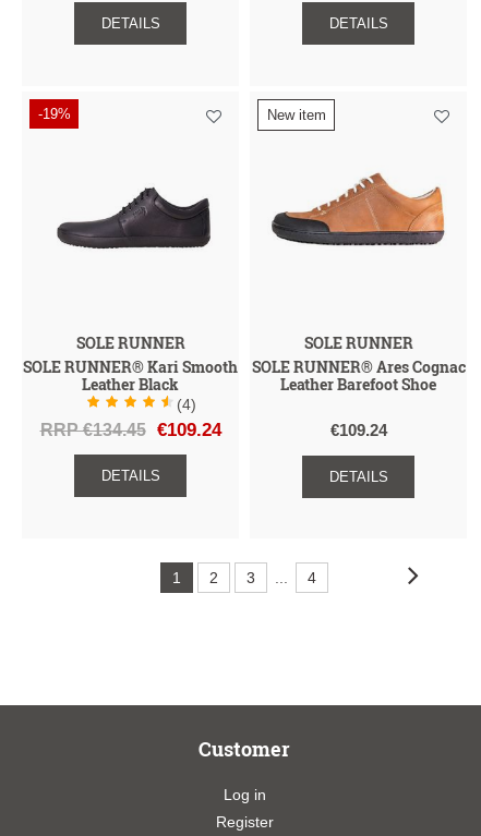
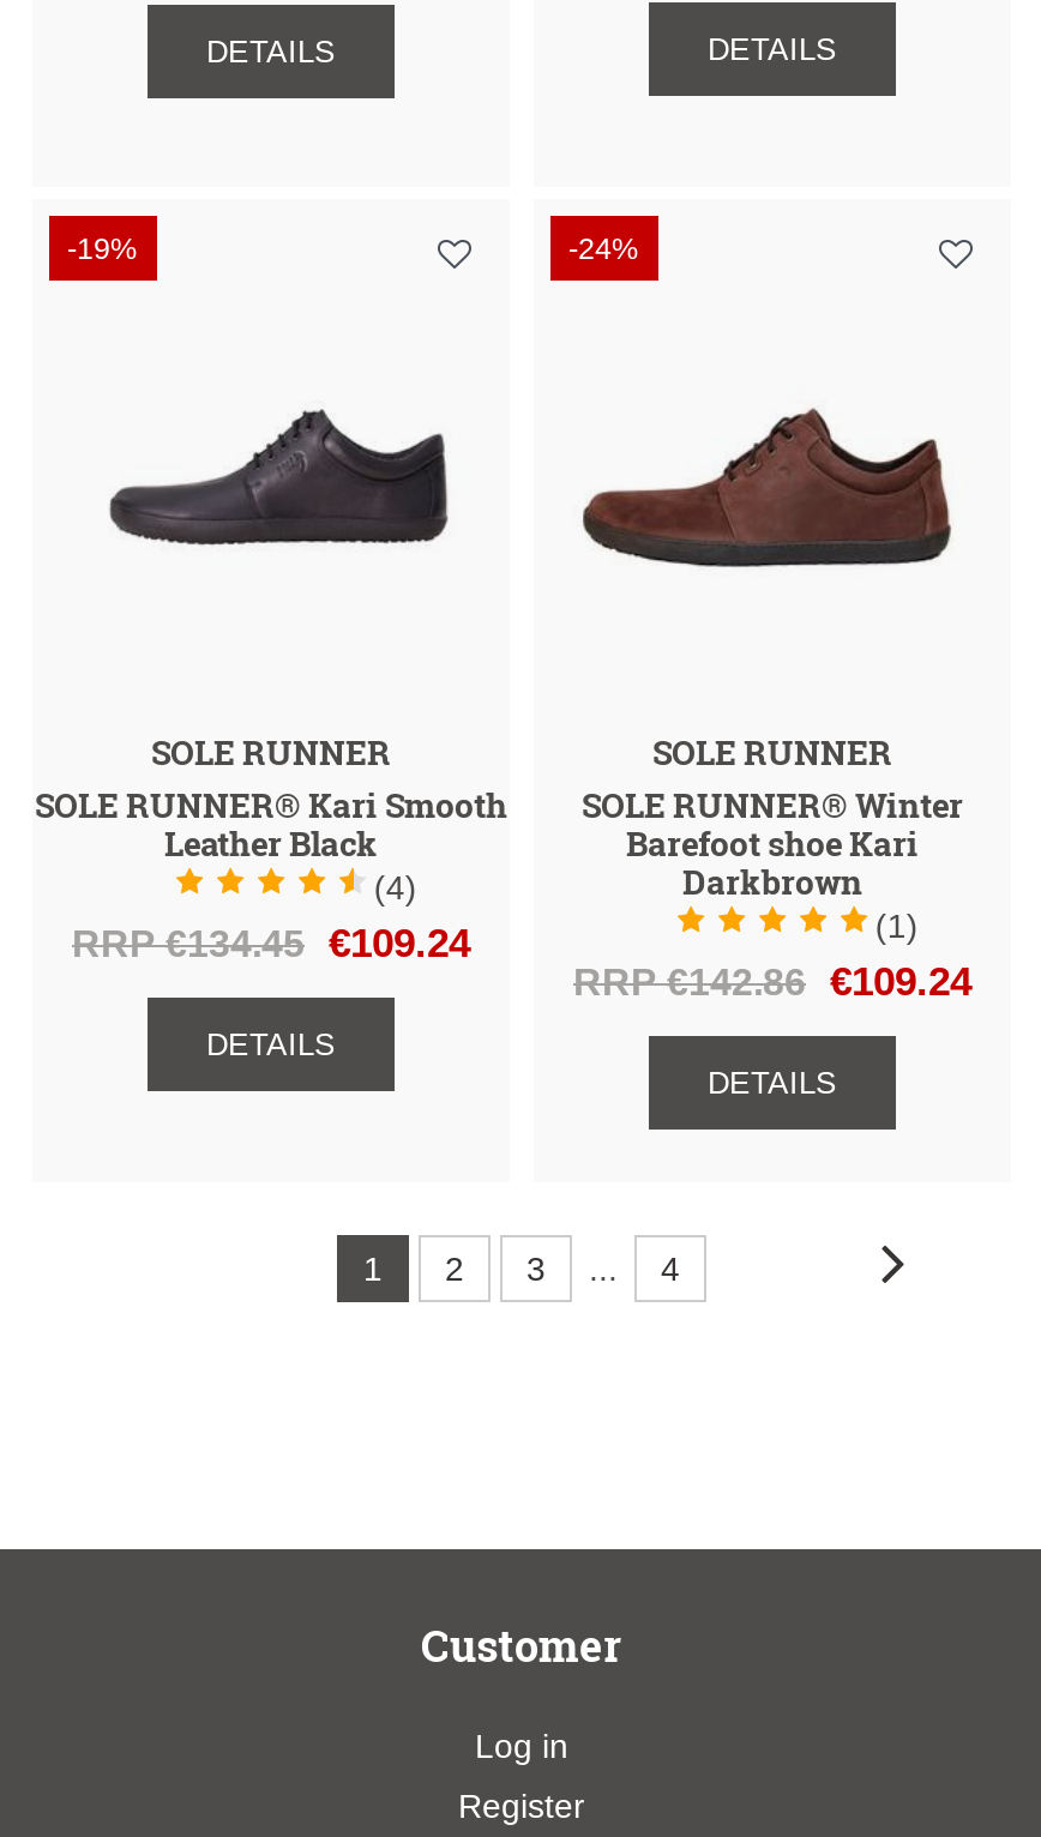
[267,108,326,123] New item -> [568,232,640,266] -24%
[270,172,445,259] [image] -> [579,379,961,571] [image]
[251,357,465,440] SOLE RUNNER® Ares Cognac | Leather Barefoot Shoe | €109.24 -> [573,783,971,1006] SOLE RUNNER® Winter | Barefoot shoe Kari | Darkbrown | (1) | RRP €142.86 €109.24

